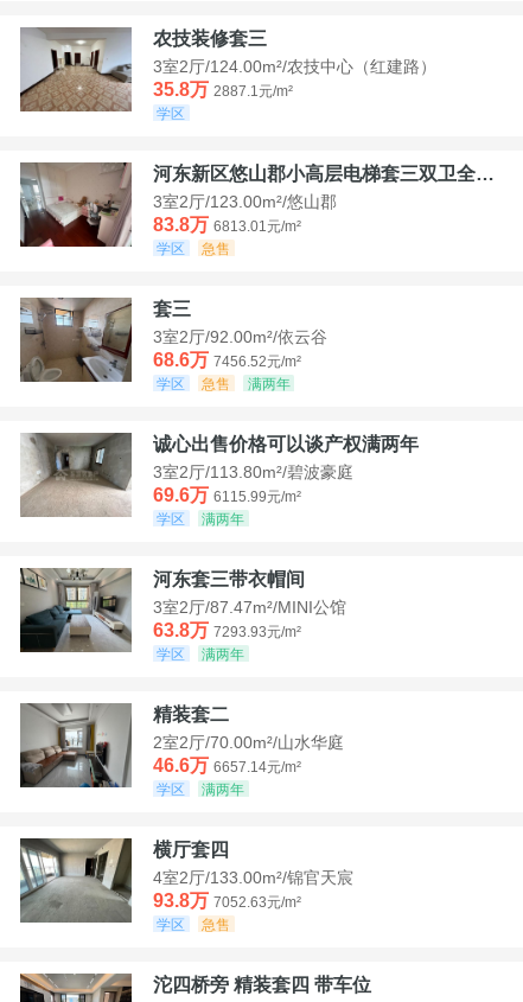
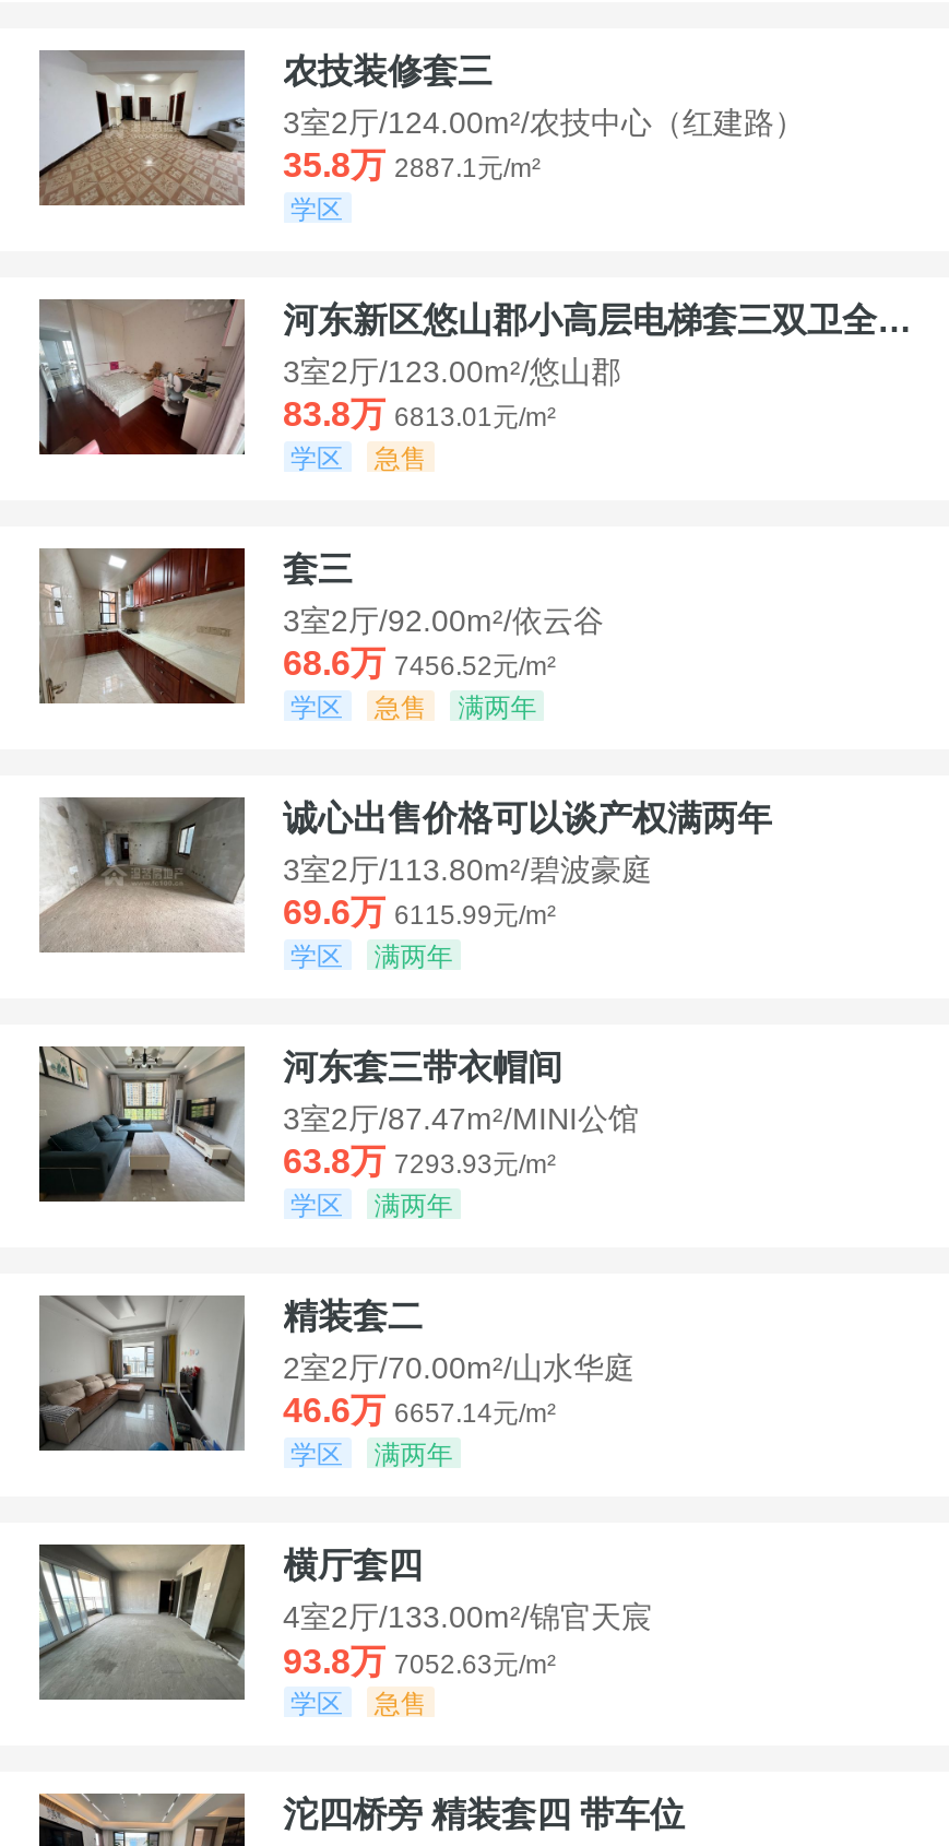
[20,296,133,383] [image] -> [39,548,247,706] [image]

